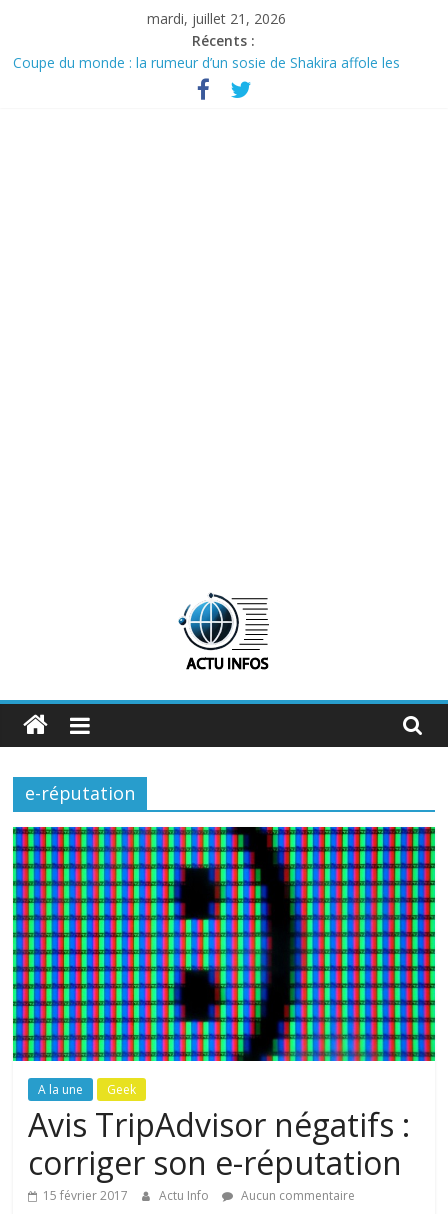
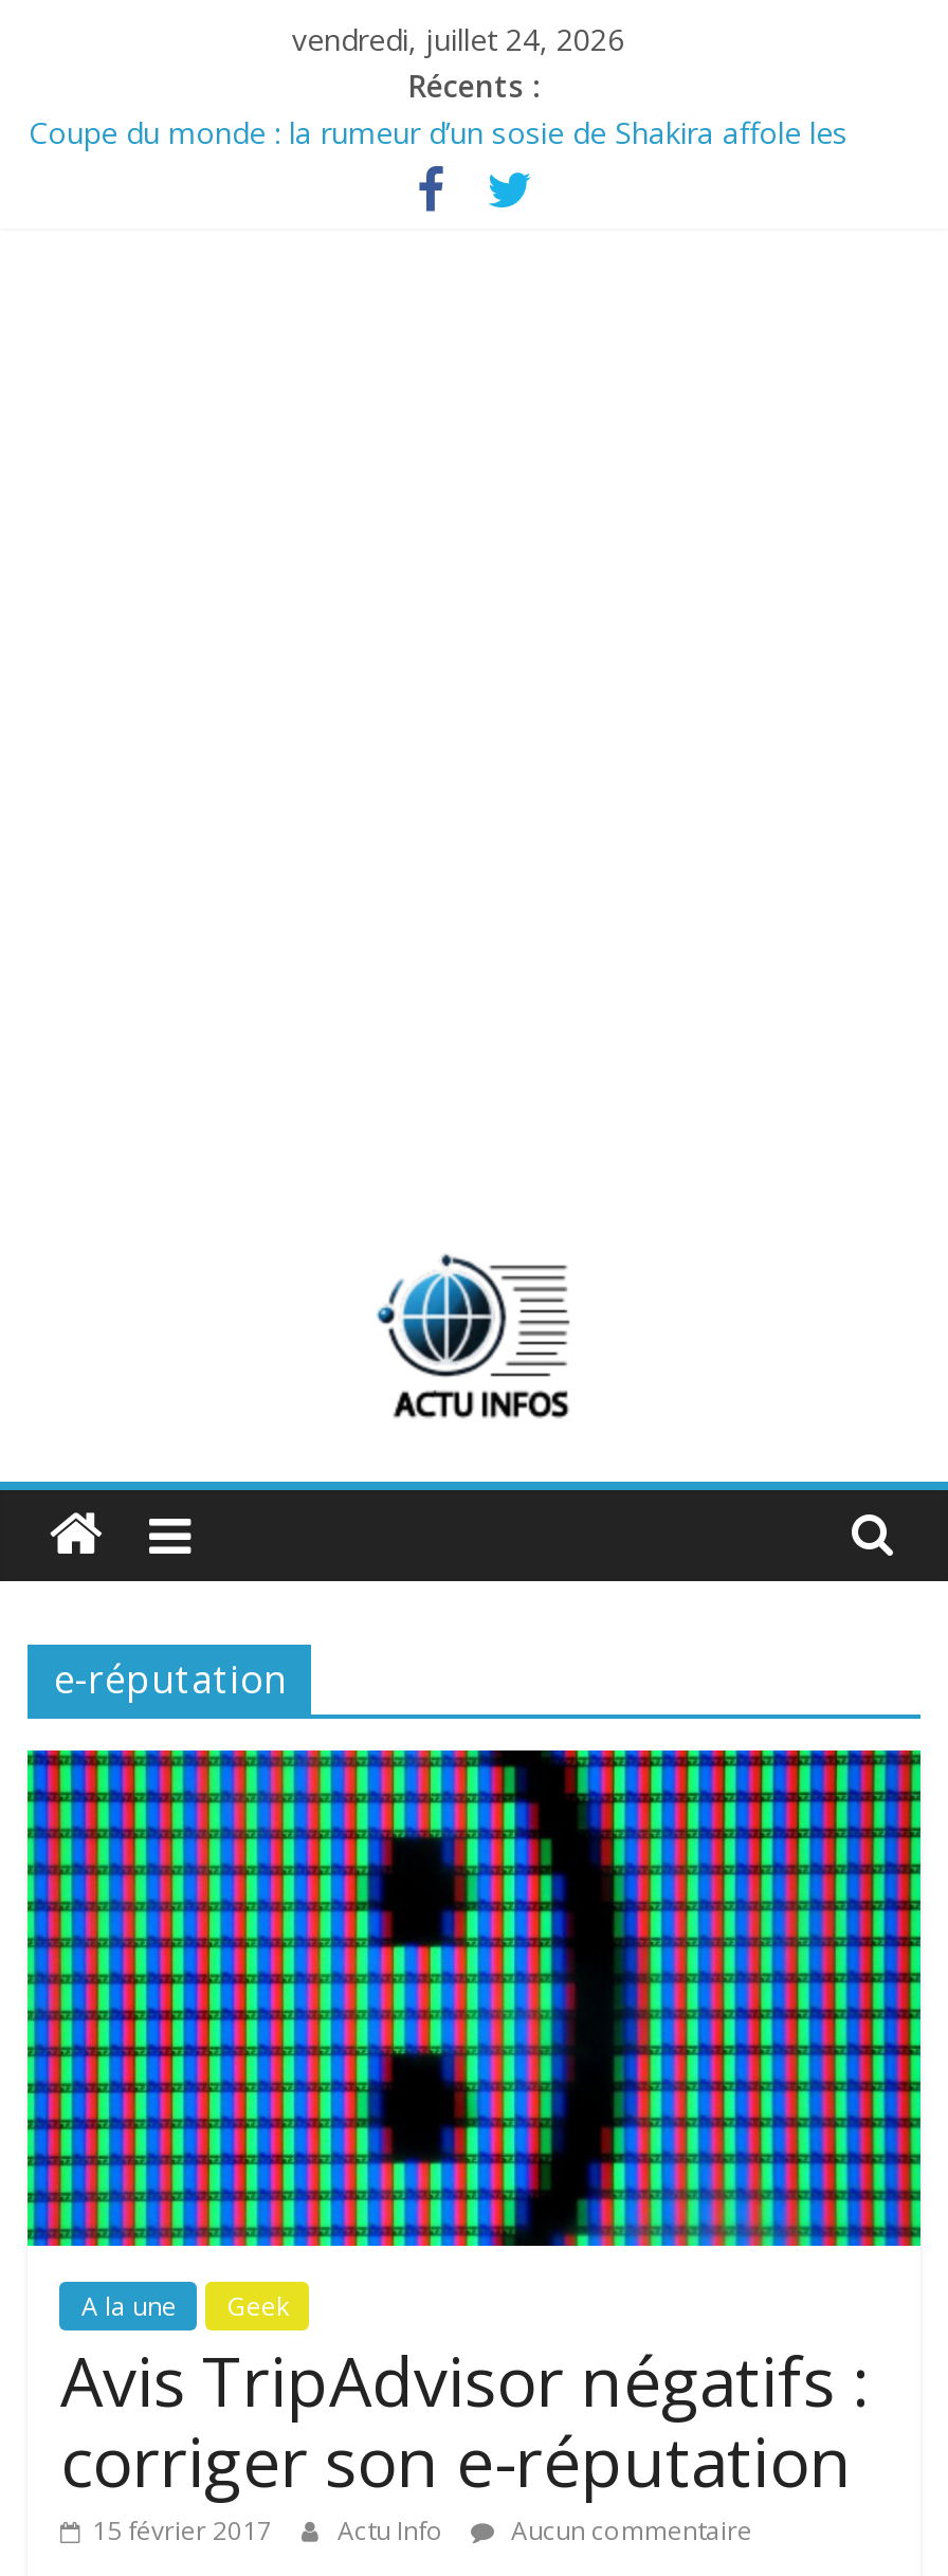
[147,9,286,28] mardi, juillet 21, 2026 -> [292,19,624,59] vendredi, juillet 24, 2026

